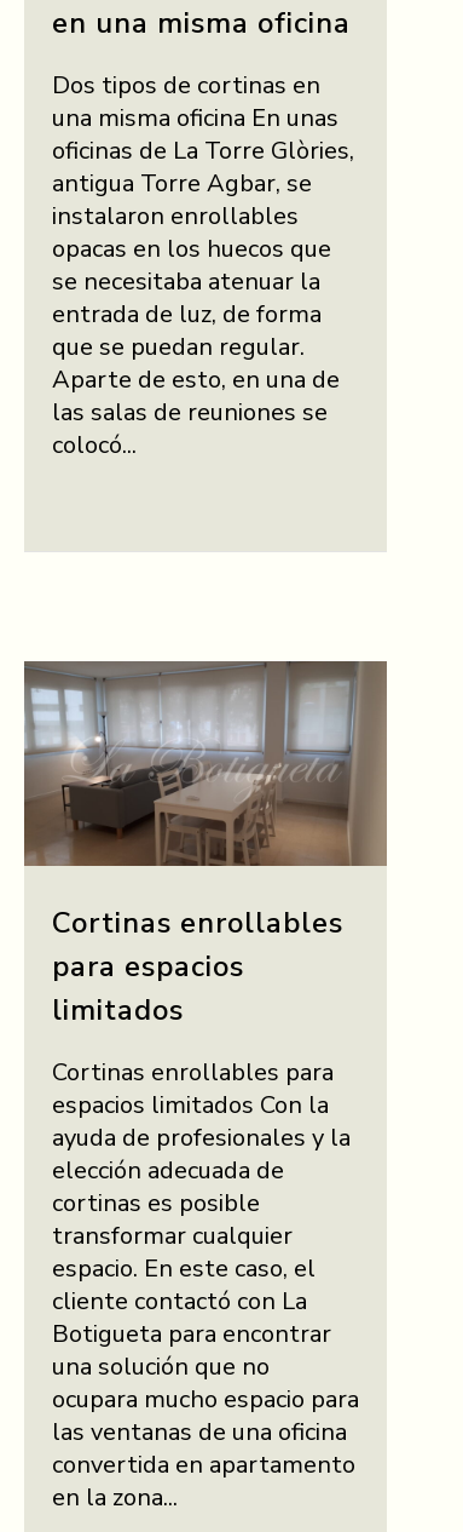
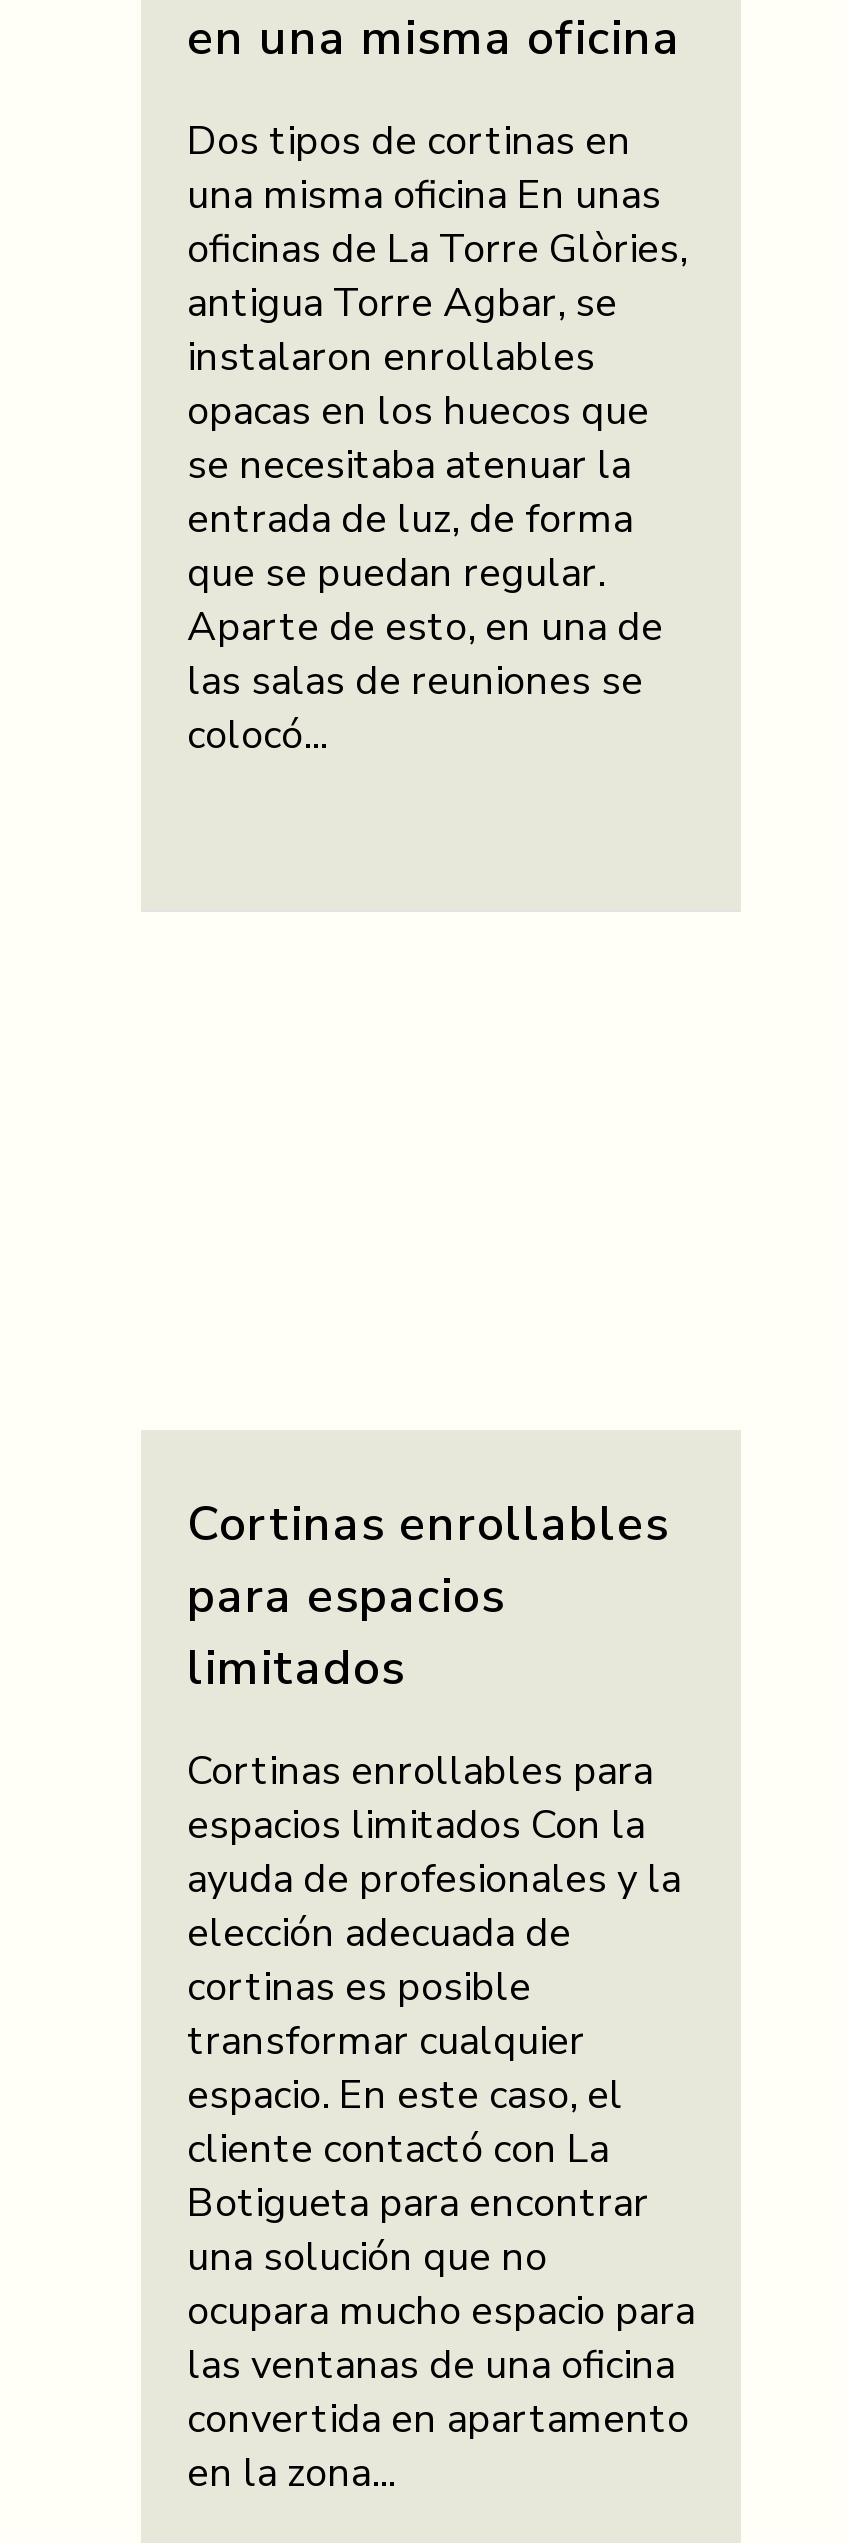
[23,660,388,867] [image] -> none

